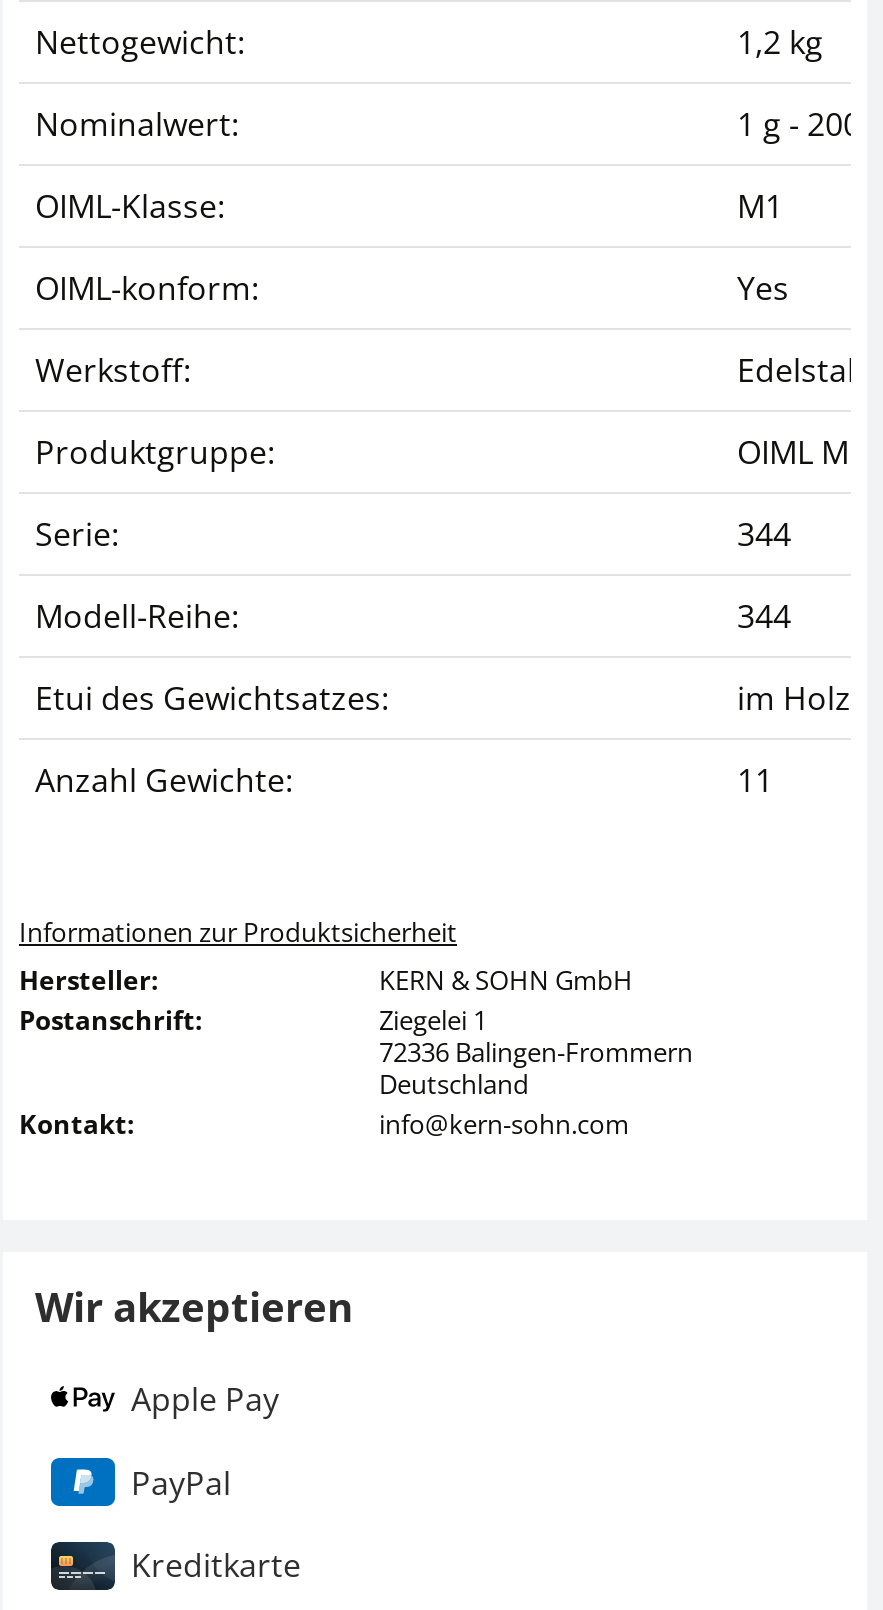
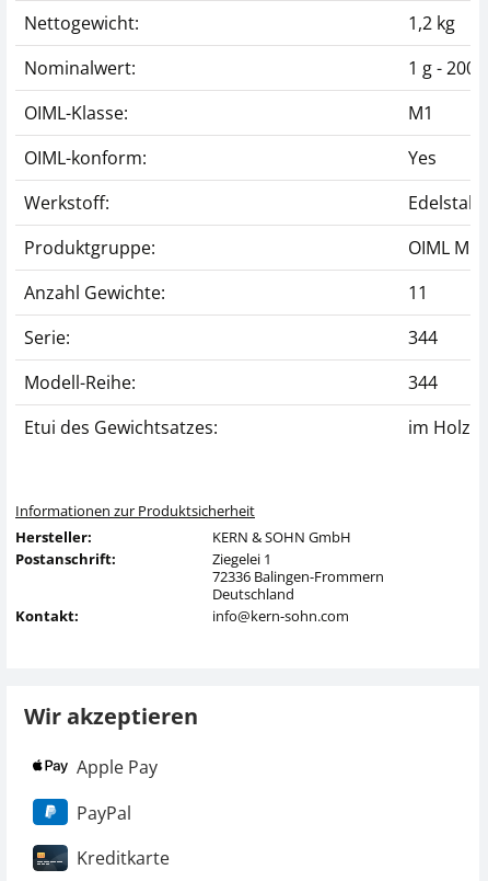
moved [35,512,791,720] -> [24,325,438,439]: Serie: | 344 | Modell-Reihe: | 344 | Etui des Gewichtsatzes:
moved [35,758,773,802] -> [24,280,428,305]: Anzahl Gewichte: | 11

